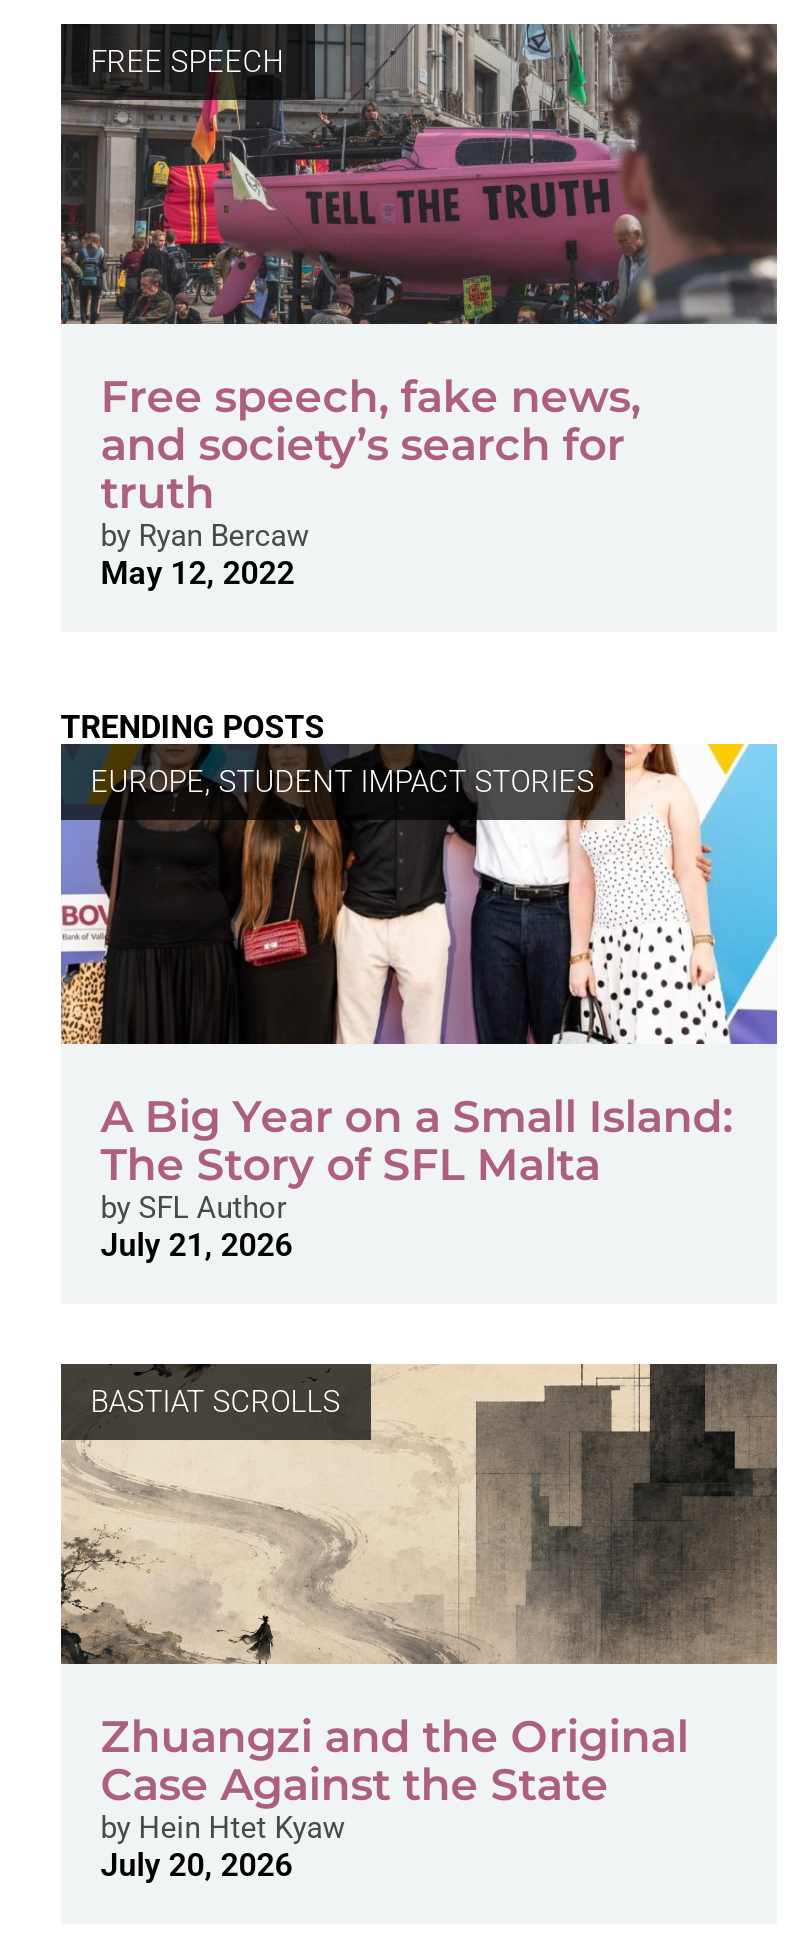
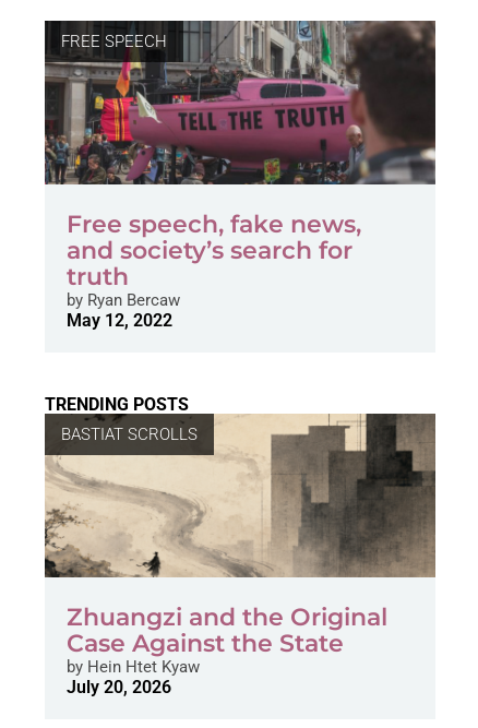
[59,741,779,1047] [image] | EUROPE, STUDENT IMPACT STORIES -> none
[101,1090,733,1264] A Big Year on a Small Island: | The Story of SFL Malta | by SFL Author | July 21, 2026 -> none

